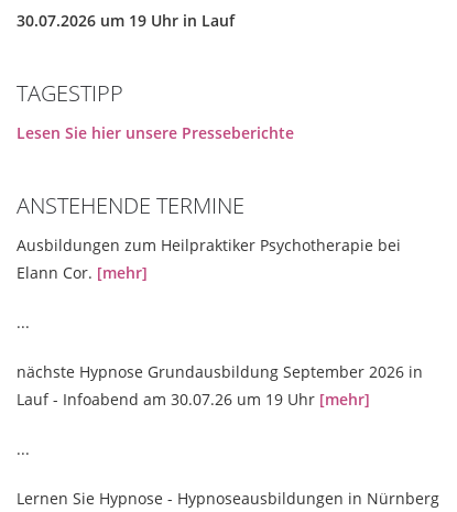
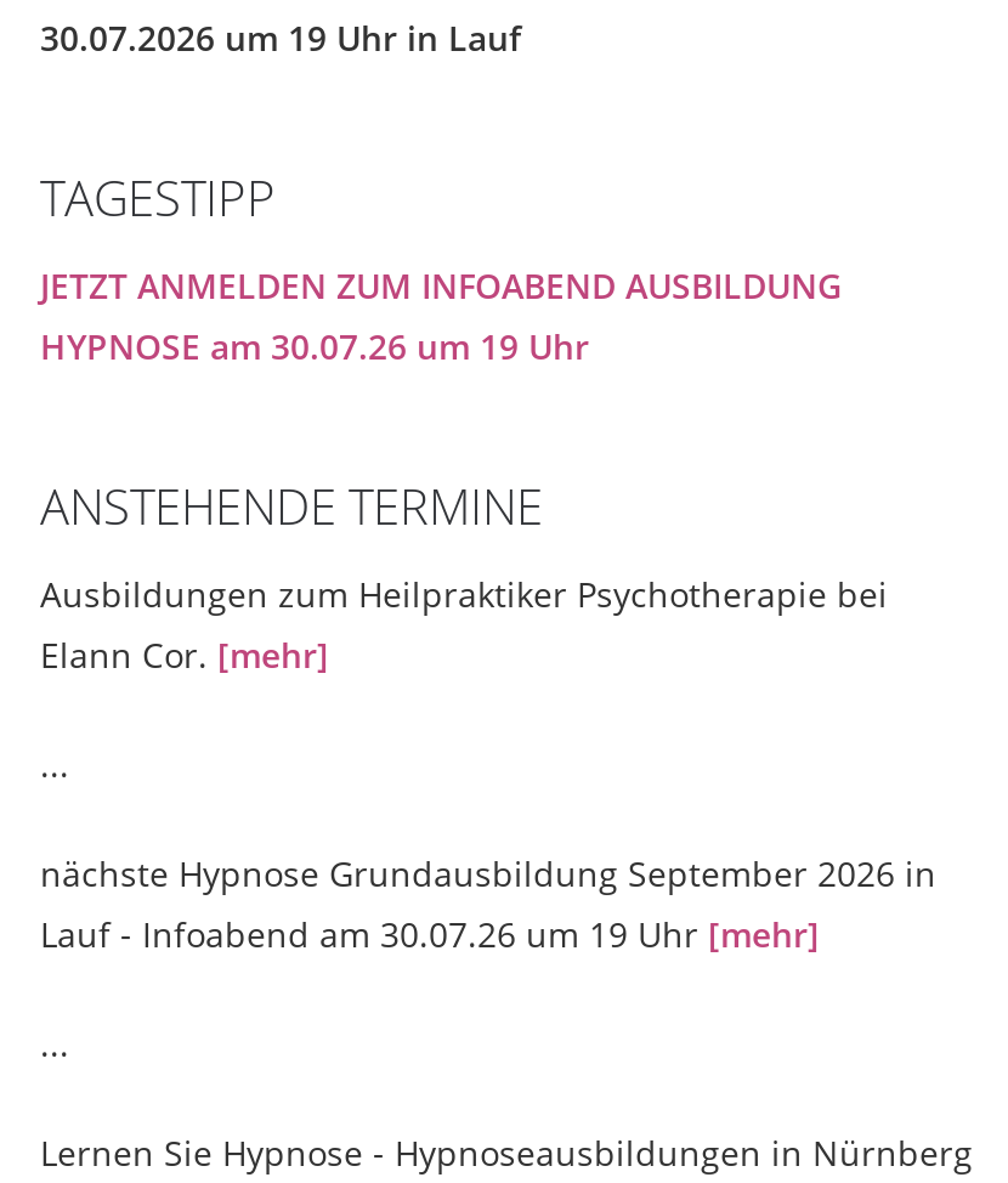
[17,122,294,143] Lesen Sie hier unsere Presseberichte -> [40,261,842,368] JETZT ANMELDEN ZUM INFOABEND AUSBILDUNG | HYPNOSE am 30.07.26 um 19 Uhr

